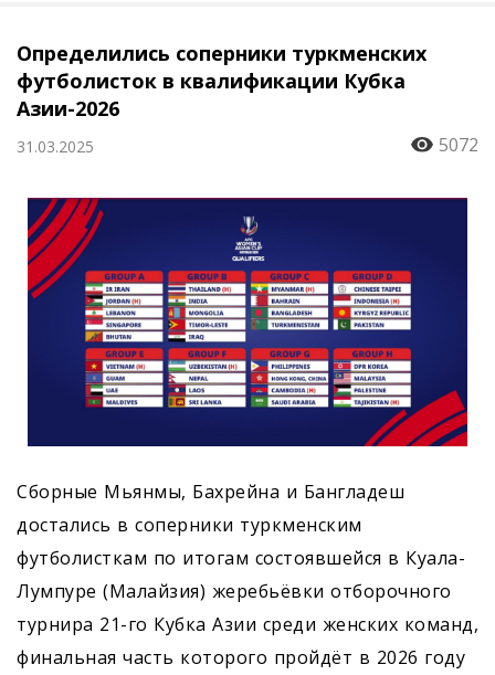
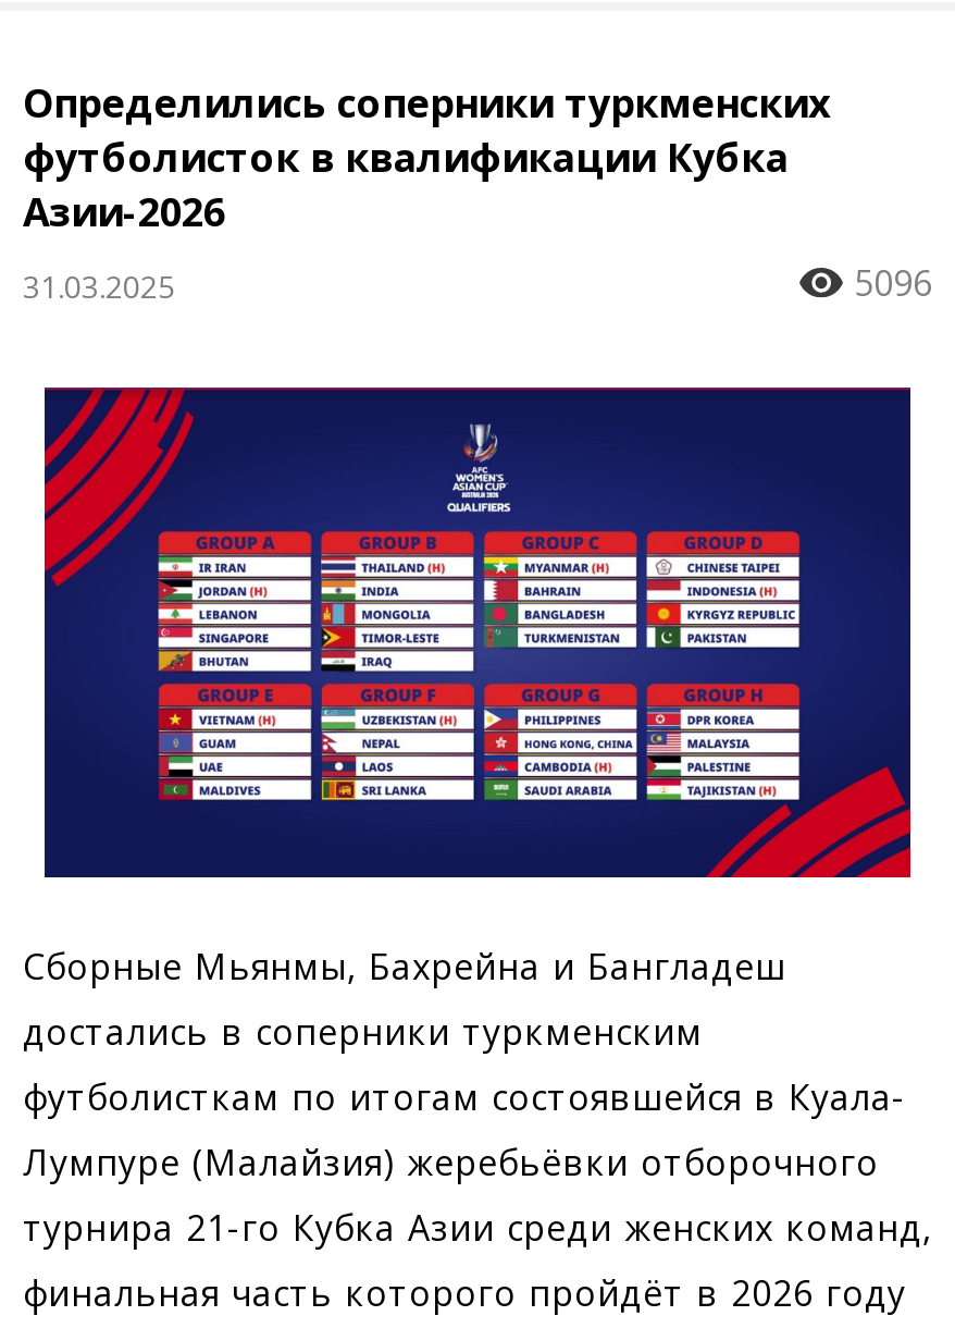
[439,133,478,157] 5072 -> [854,259,932,307] 5096

